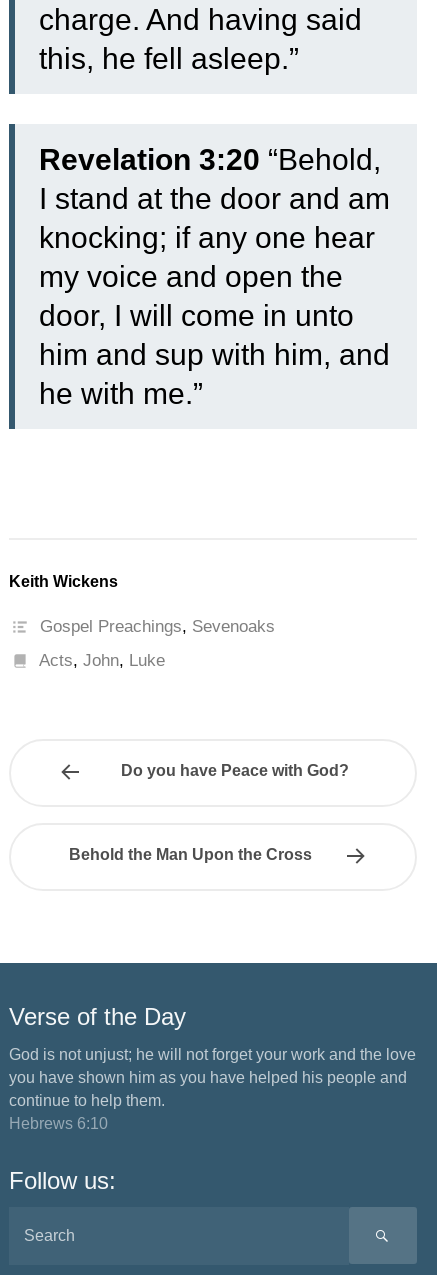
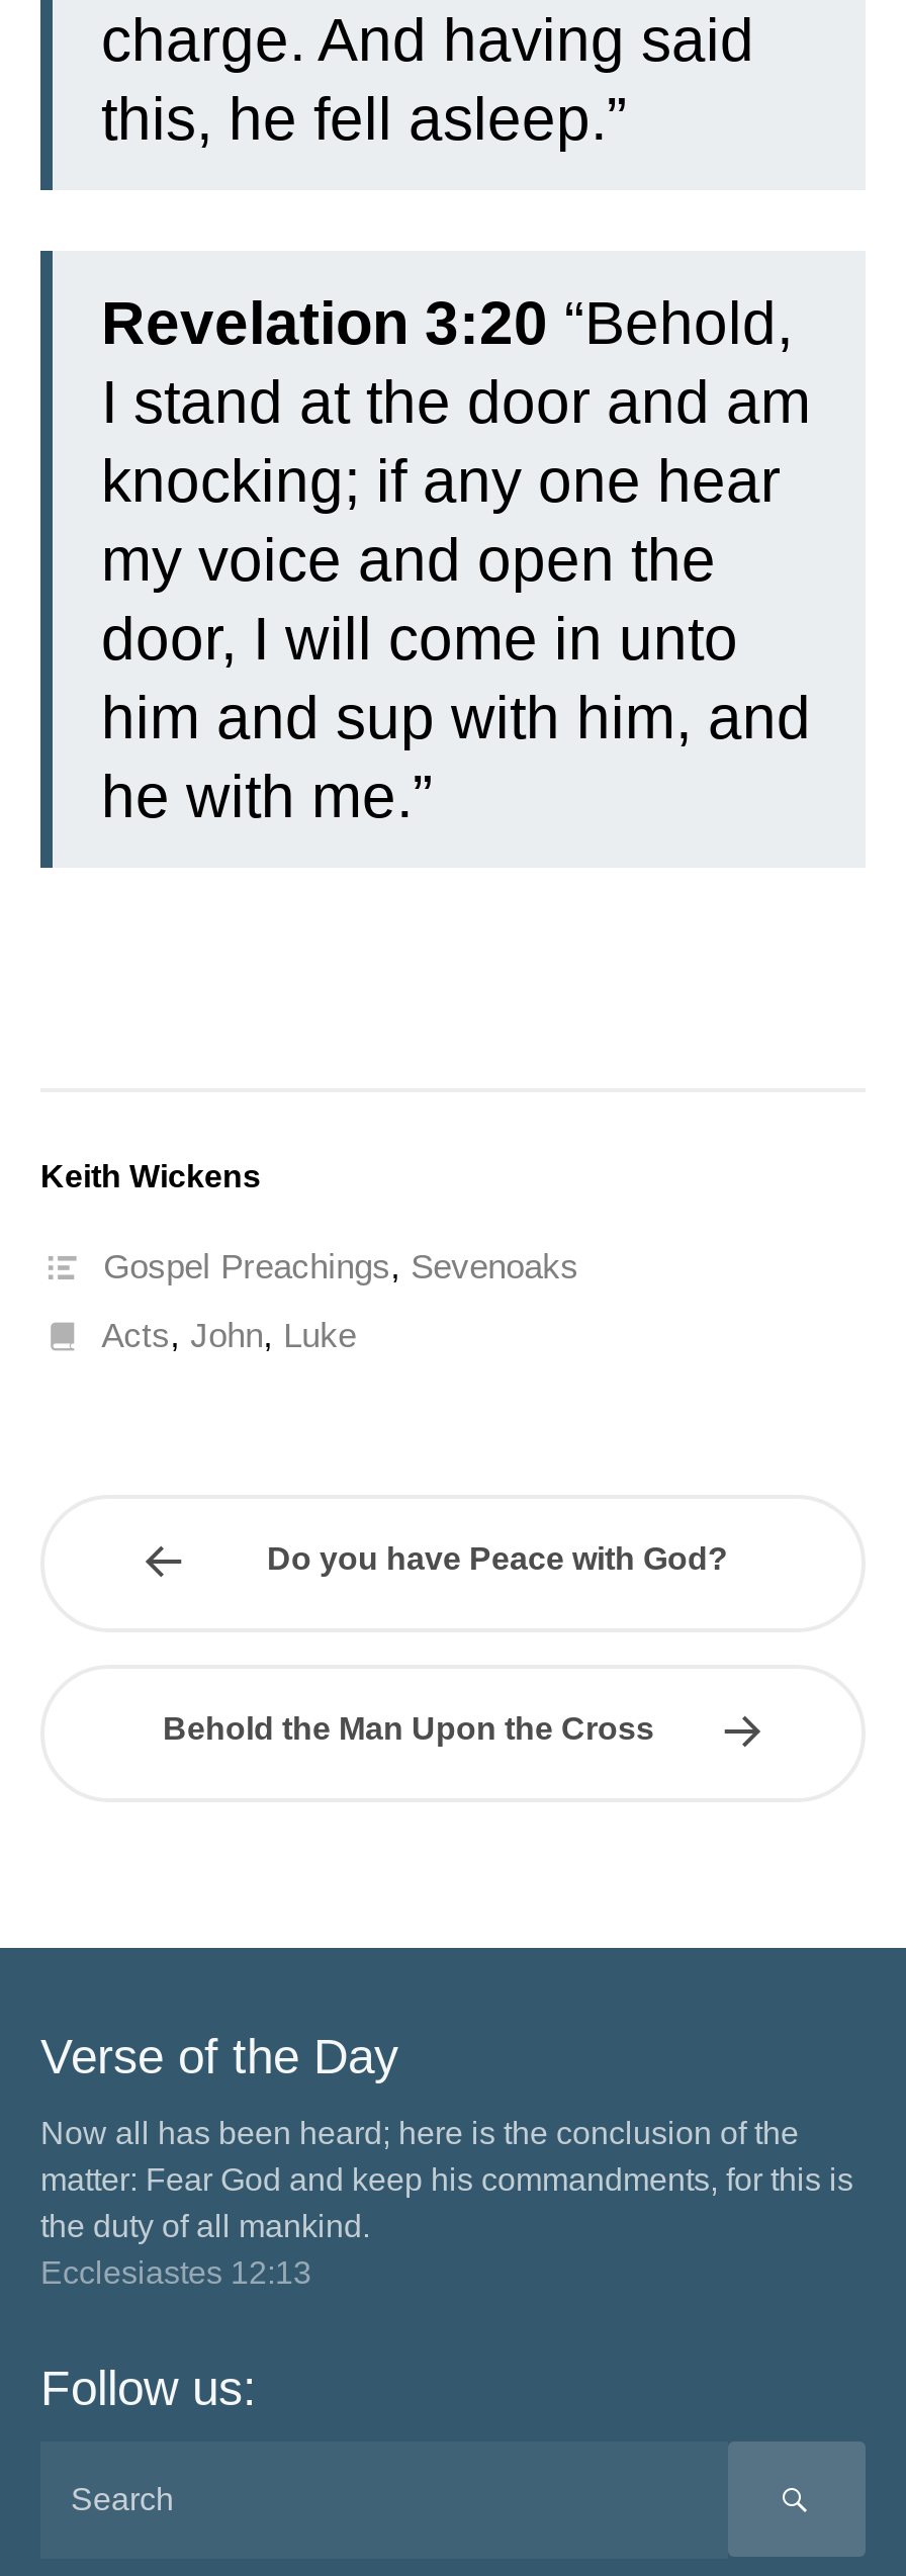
[9,1046,416,1132] God is not unjust; he will not forget your work and the love | you have shown him as you have helped his people and | continue to help them. | Hebrews 6:10 -> [40,2115,853,2289] Now all has been heard; here is the conclusion of the | matter: Fear God and keep his commandments, for this is | the duty of all mankind. | Ecclesiastes 12:13

